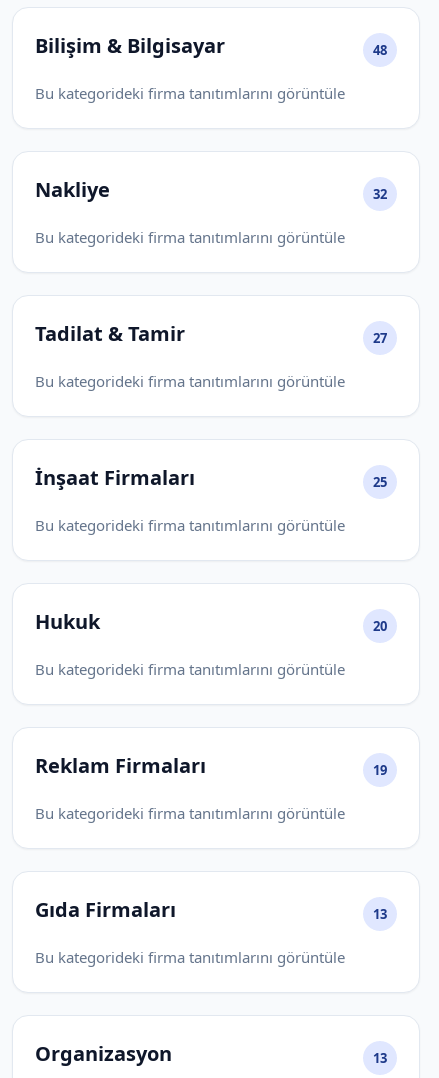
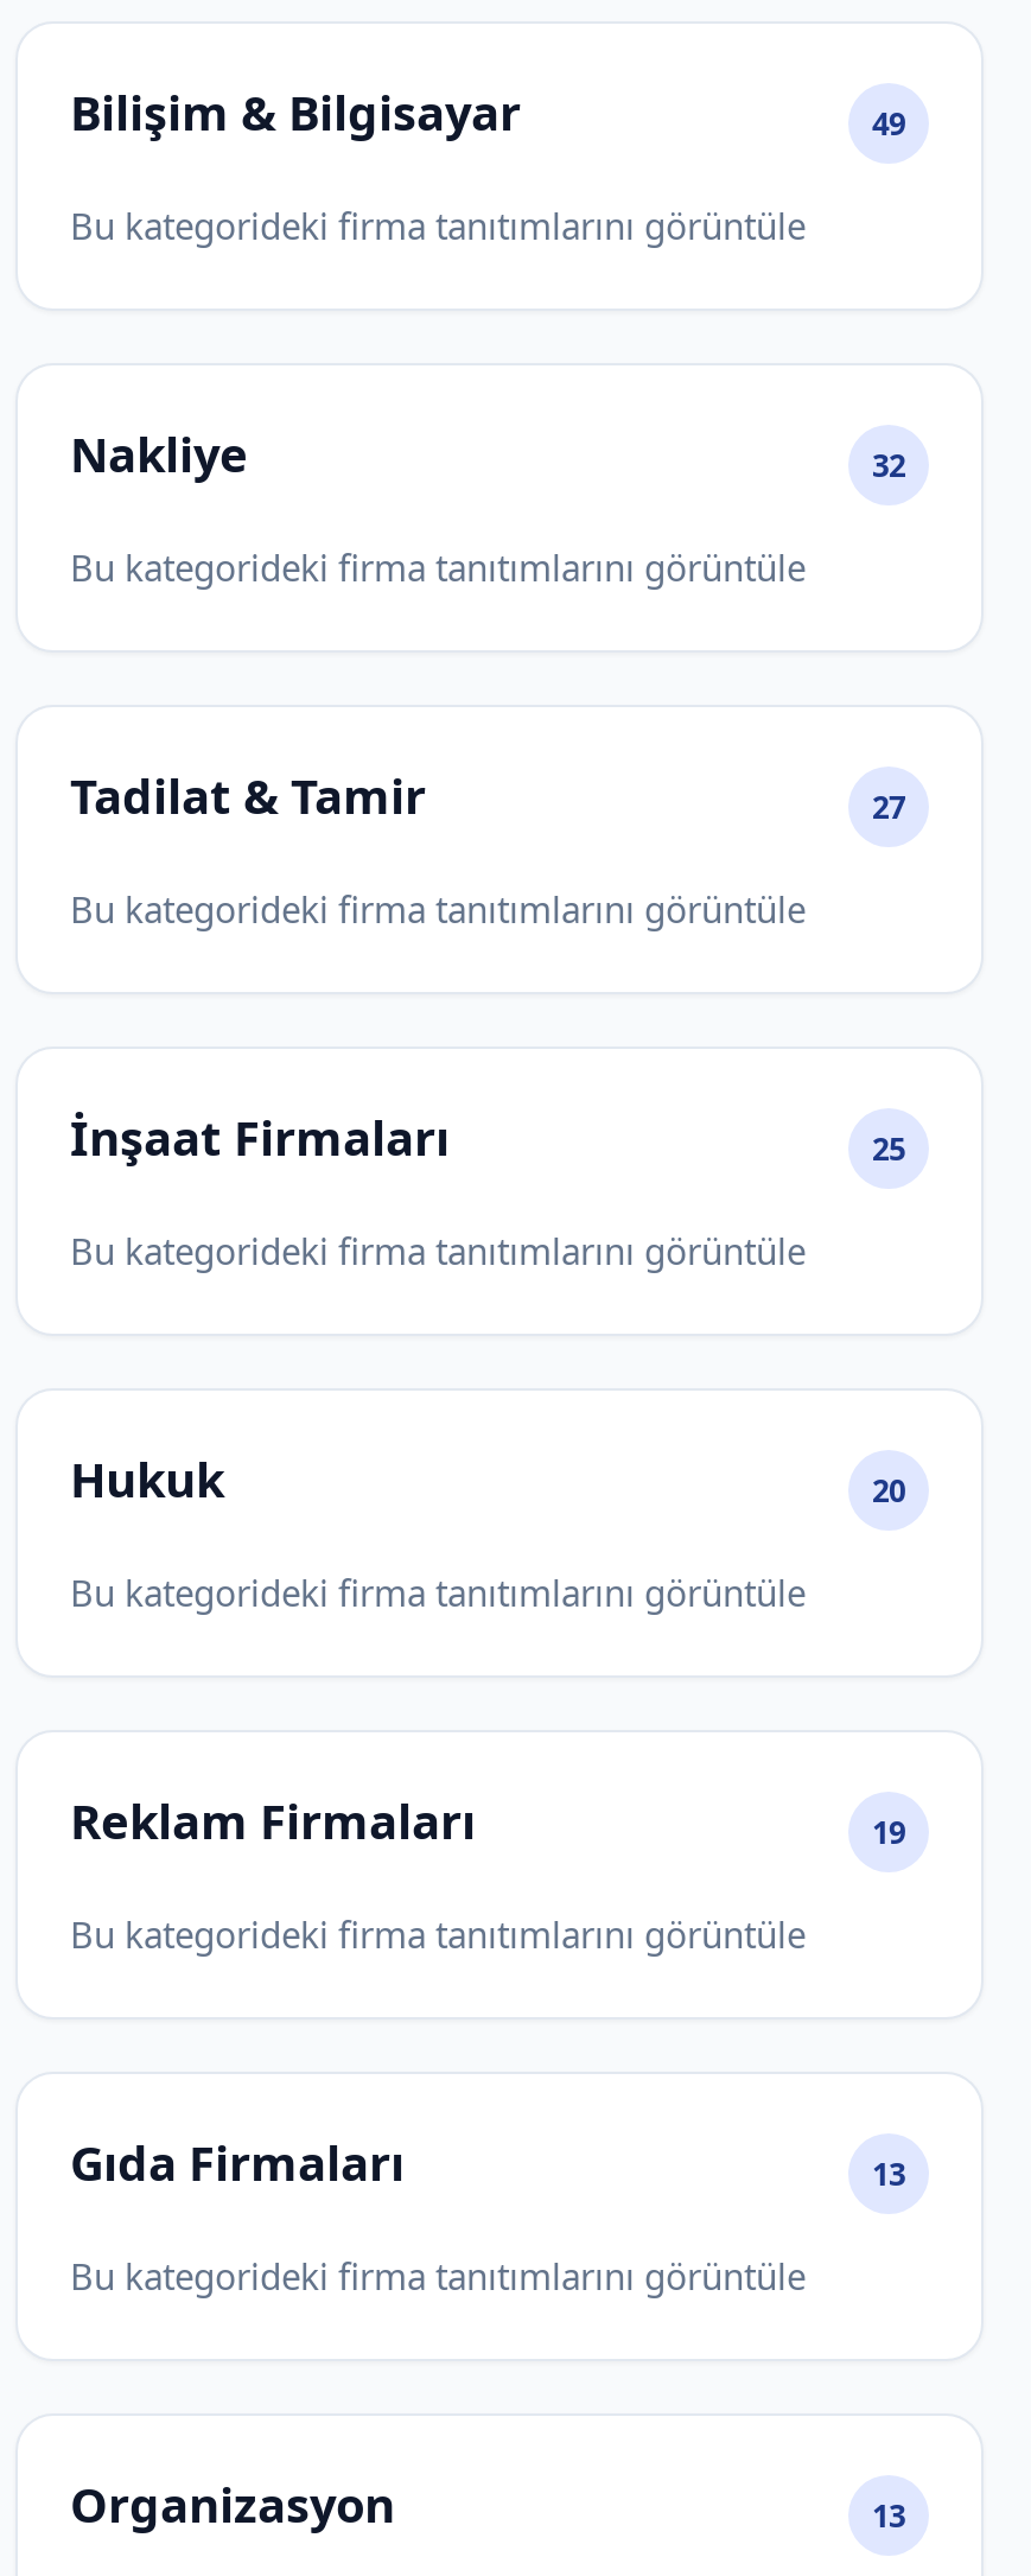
[373,41,387,59] 48 -> [872,102,905,145] 49

